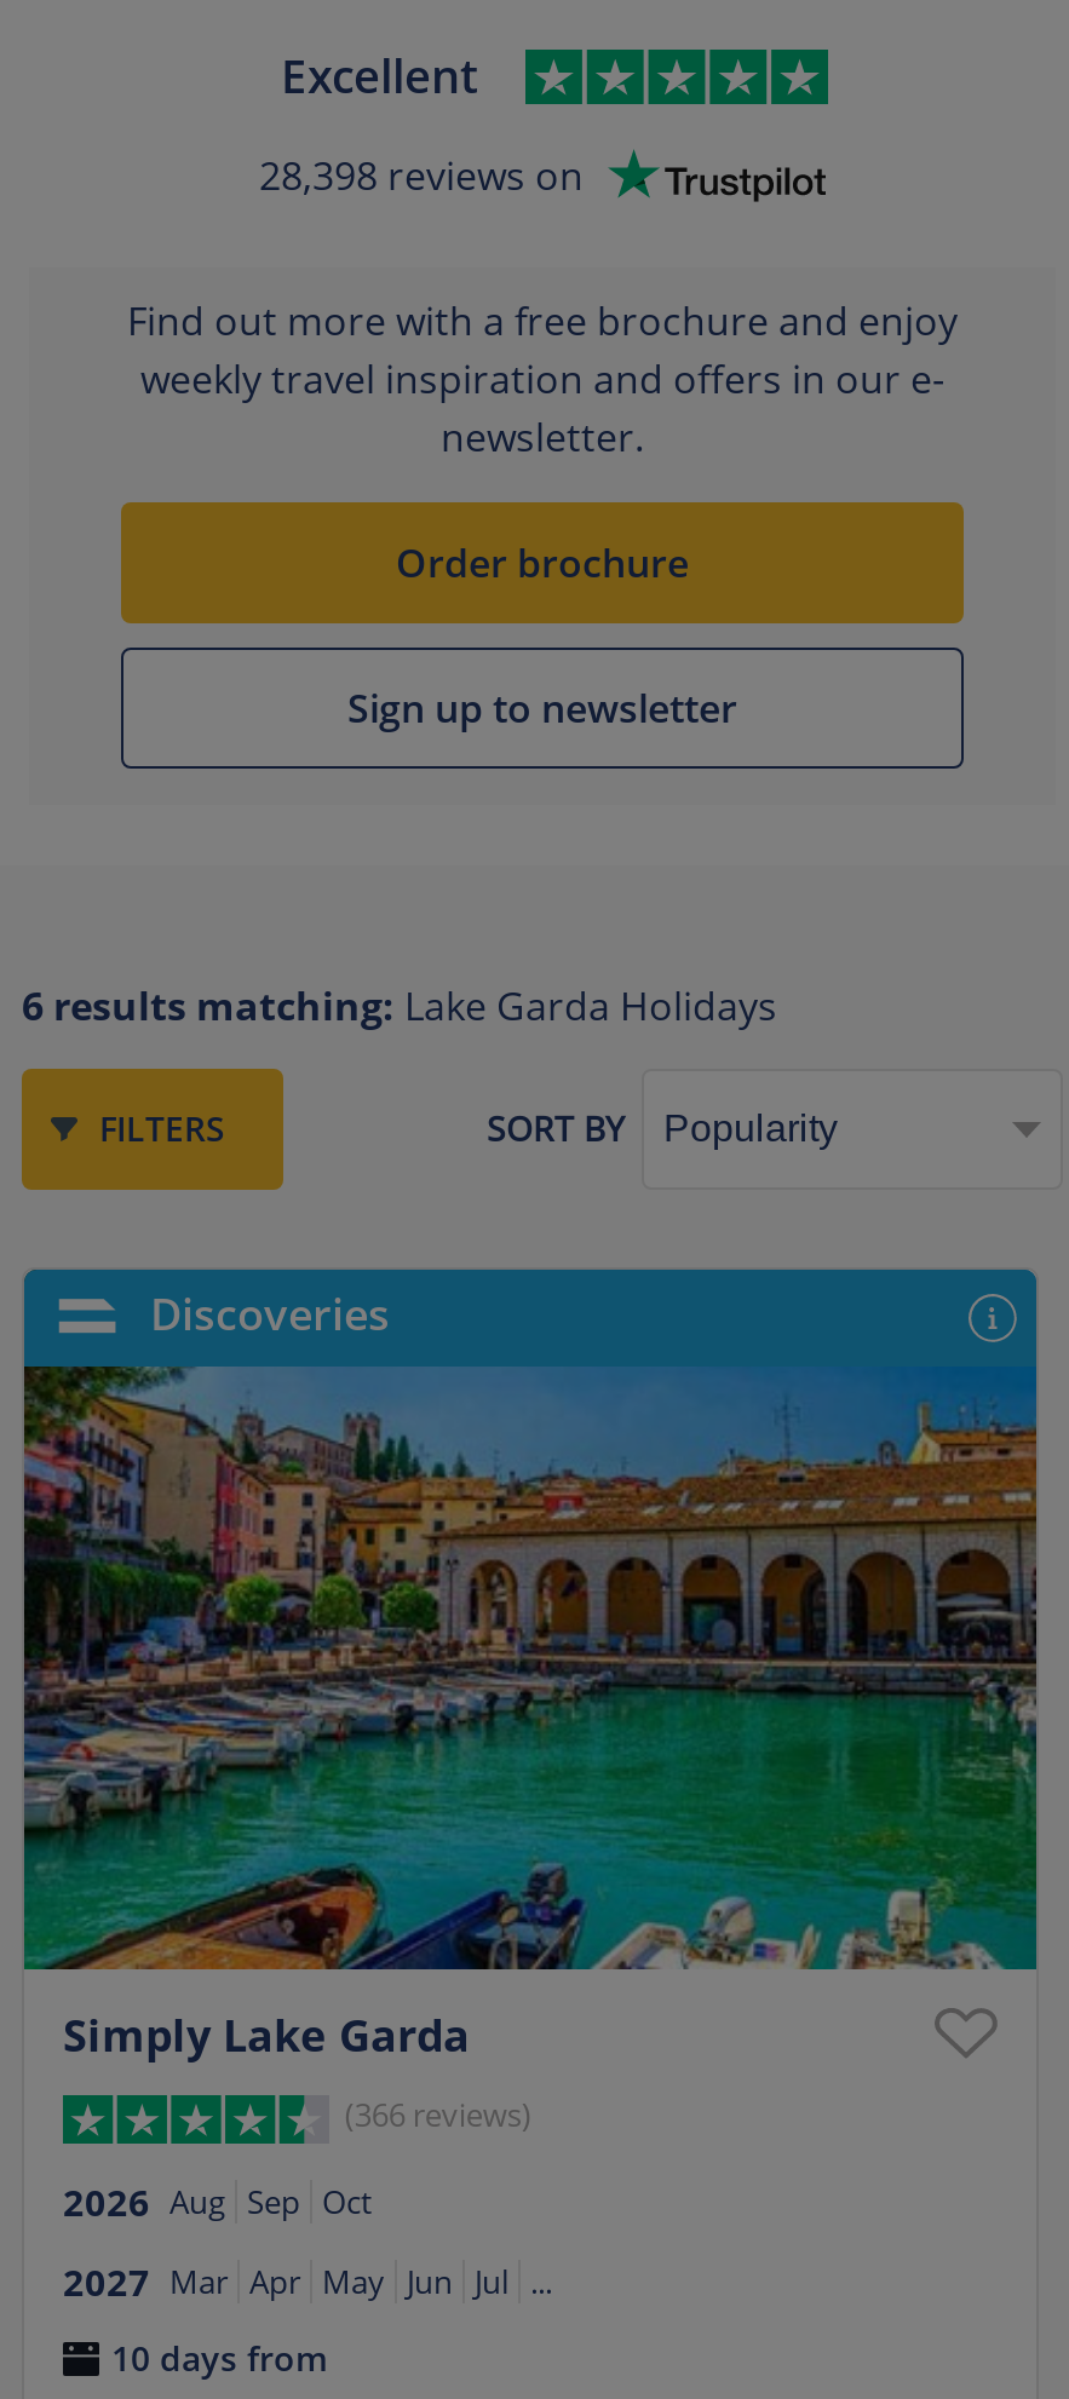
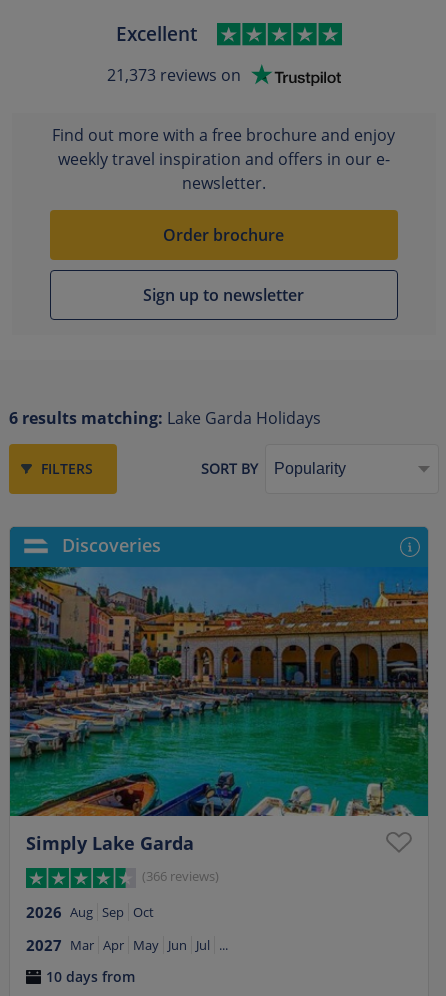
[259,149,584,202] 28,398 reviews on -> [107,64,241,86] 21,373 reviews on

